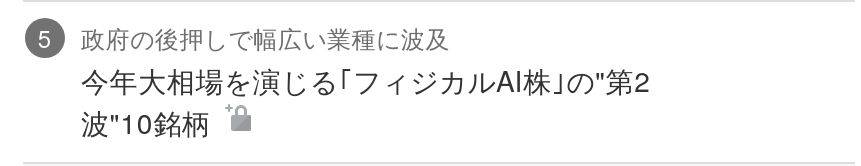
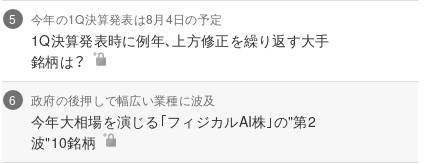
none -> [9,10,330,108] 今年の1Q決算発表は8月4日の予定 | 1Q決算発表時に例年､上方修正を繰り返す大手 | 銘柄は？ | 6

